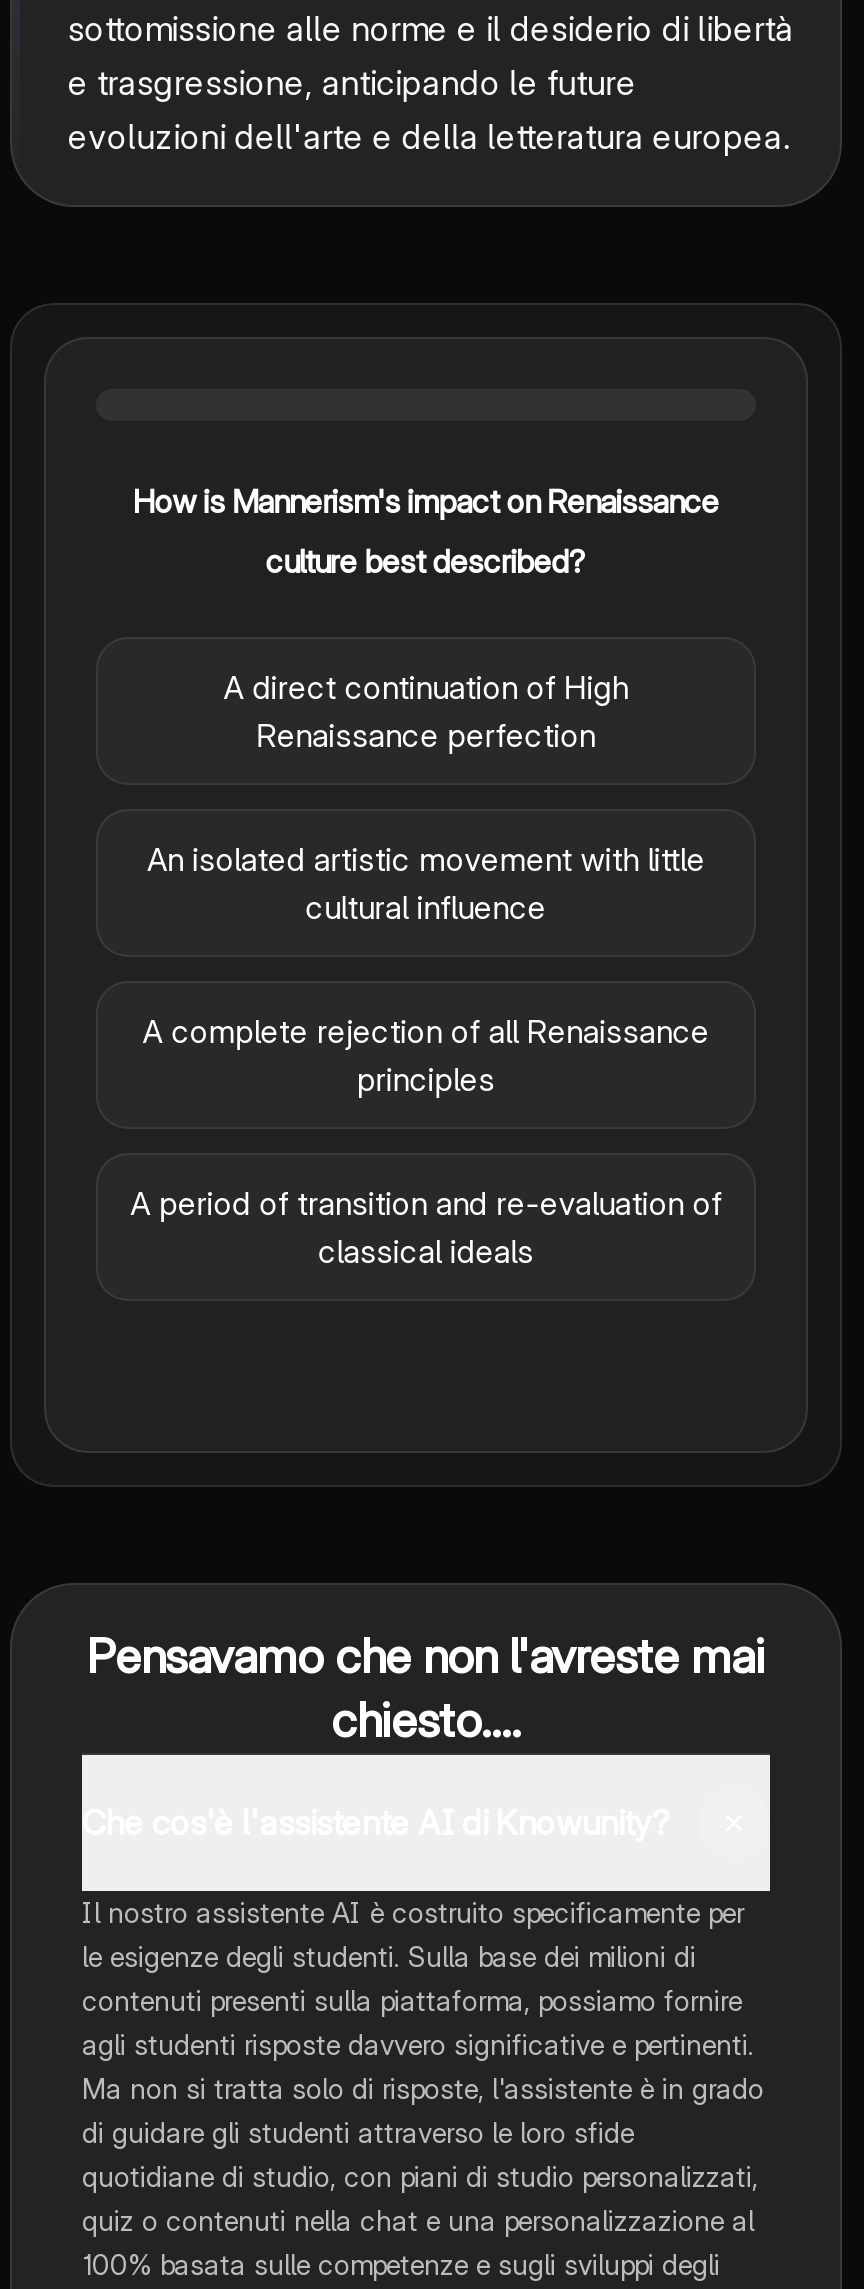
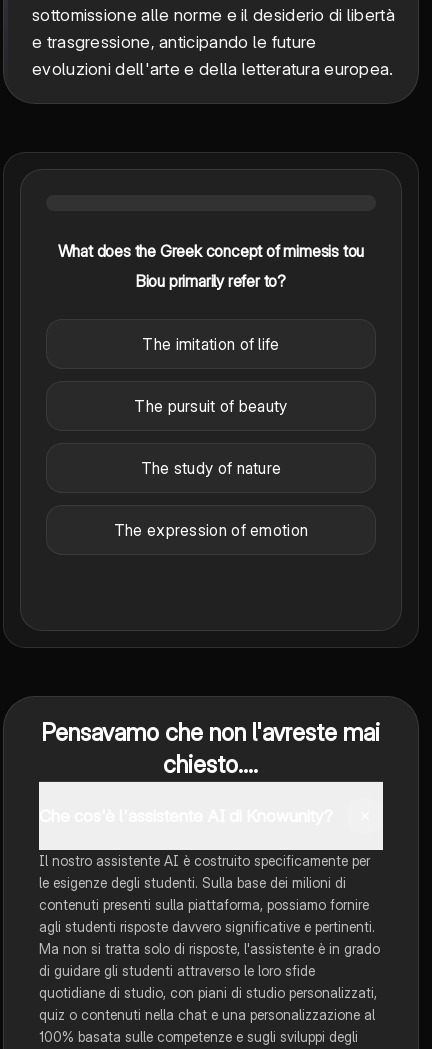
[133,481,719,521] How is Mannerism's impact on Renaissance -> [58,241,364,261] What does the Greek concept of mimesis tou
[266,541,586,581] culture best described? -> [136,271,286,291] Biou primarily refer to?
[223,667,629,755] A direct continuation of High | Renaissance perfection -> [142,334,280,354] The imitation of life
[147,839,705,927] An isolated artistic movement with little | cultural influence -> [134,396,288,416] The pursuit of beauty
[142,1011,710,1099] A complete rejection of all Renaissance | principles -> [141,458,281,478] The study of nature
[130,1183,722,1271] A period of transition and re-evaluation of | classical ideals -> [114,520,308,540] The expression of emotion

